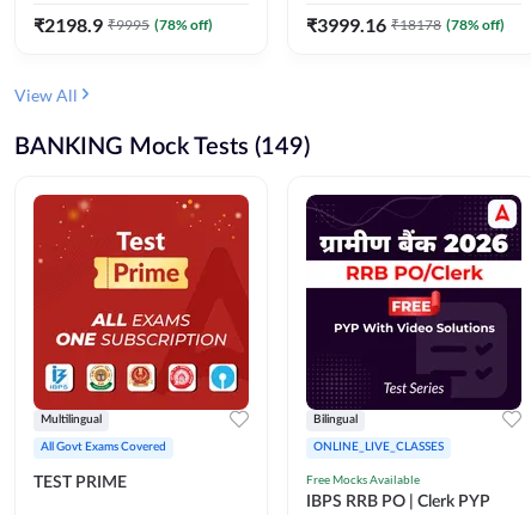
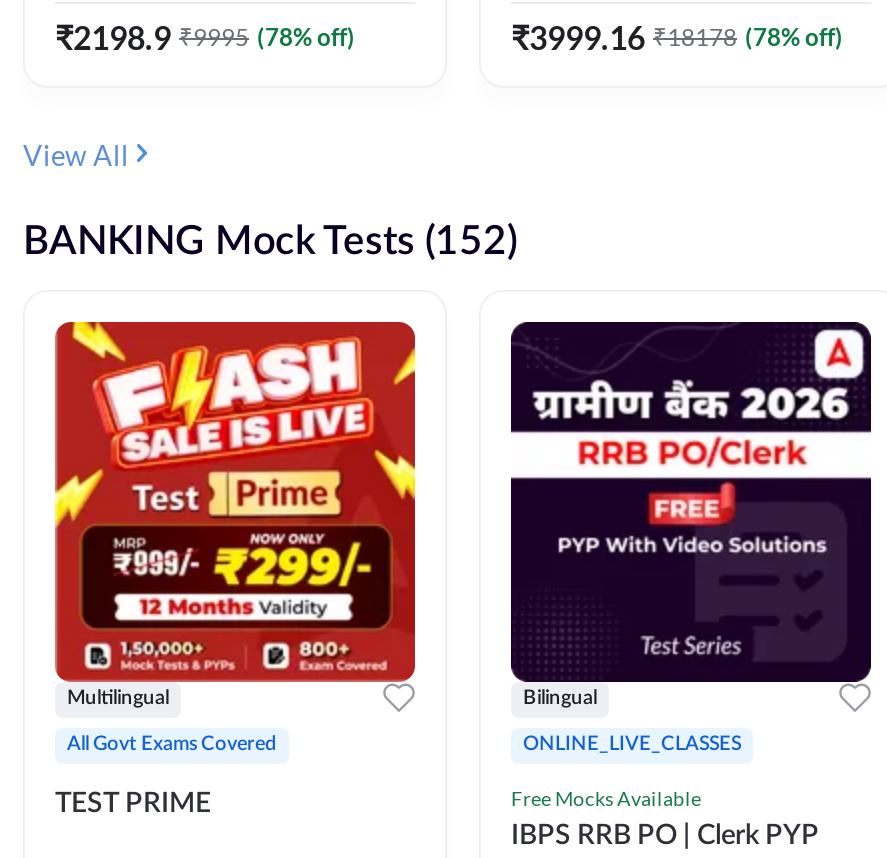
[14,135,310,159] BANKING Mock Tests (149) -> [23,222,517,262] BANKING Mock Tests (152)
[32,194,250,403] [image] -> [53,320,417,672] [image]

